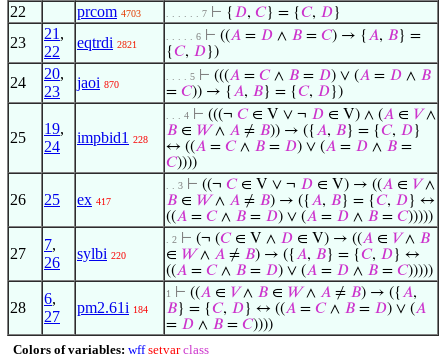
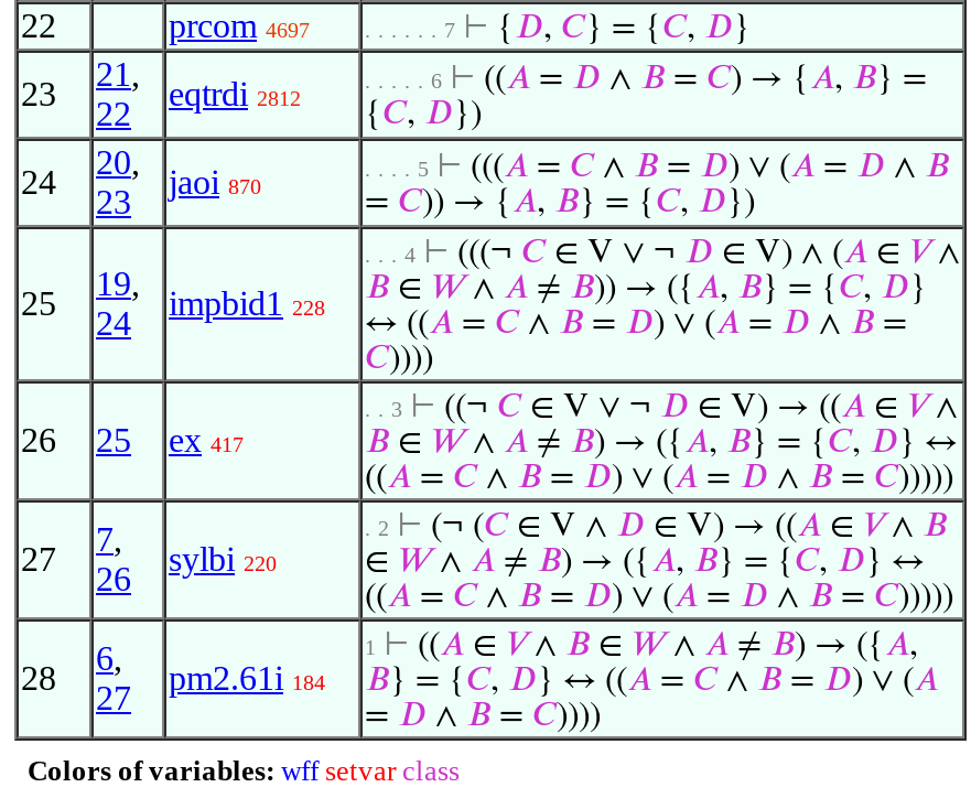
[77,3,141,20] prcom 4703 -> [169,7,310,44] prcom 4697
[77,34,137,51] eqtrdi 2821 -> [169,75,301,112] eqtrdi 2812

